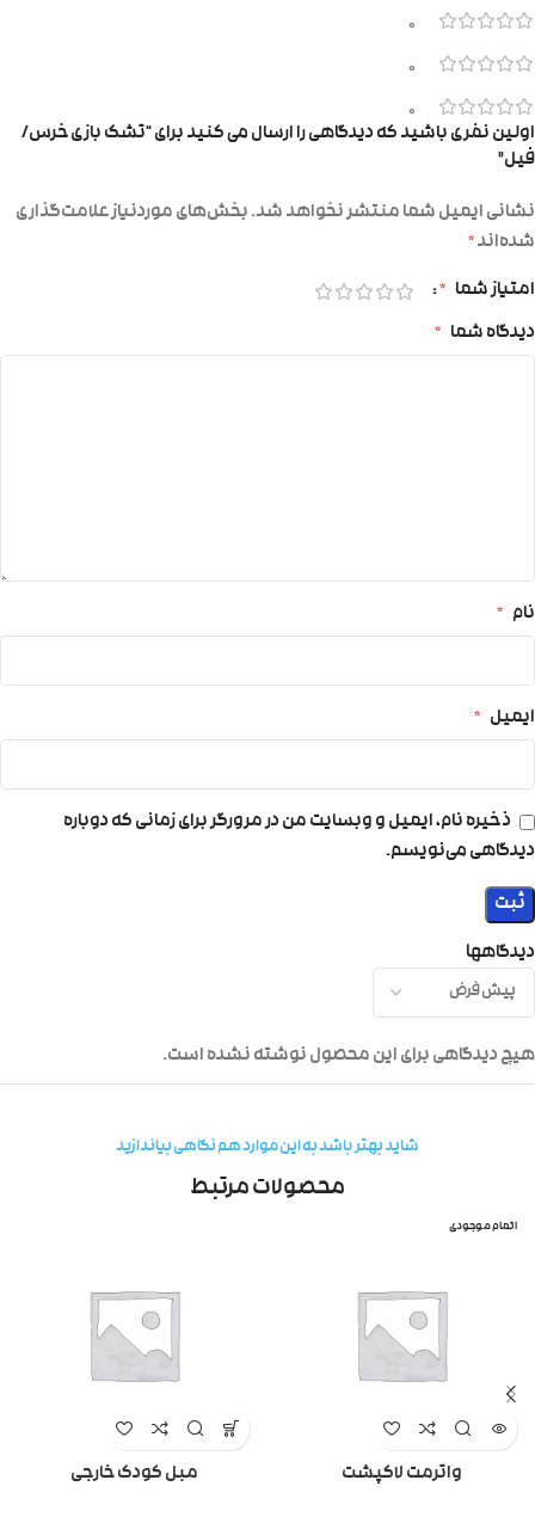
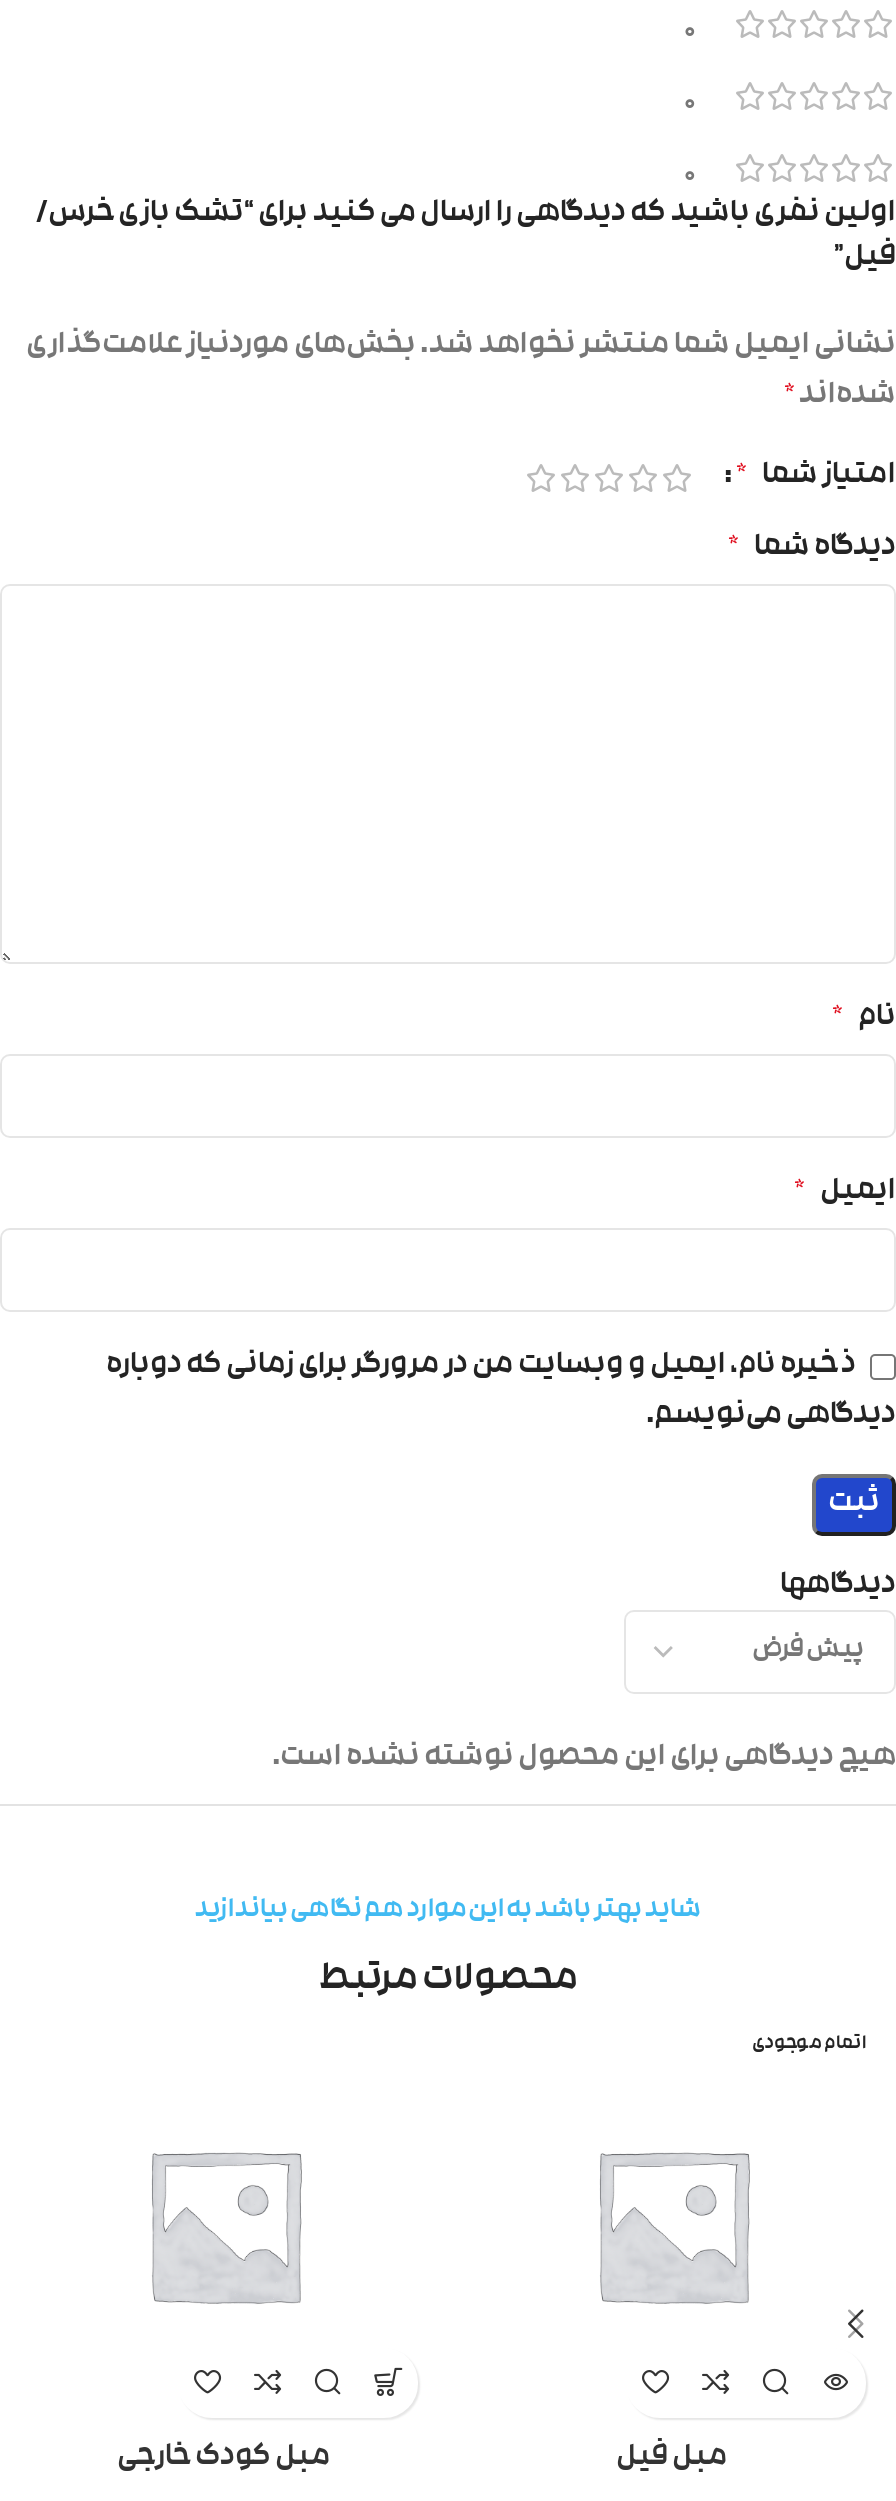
[341,1462,462,1487] واترمت لاکپشت -> [616,2438,728,2480] مبل فیل

